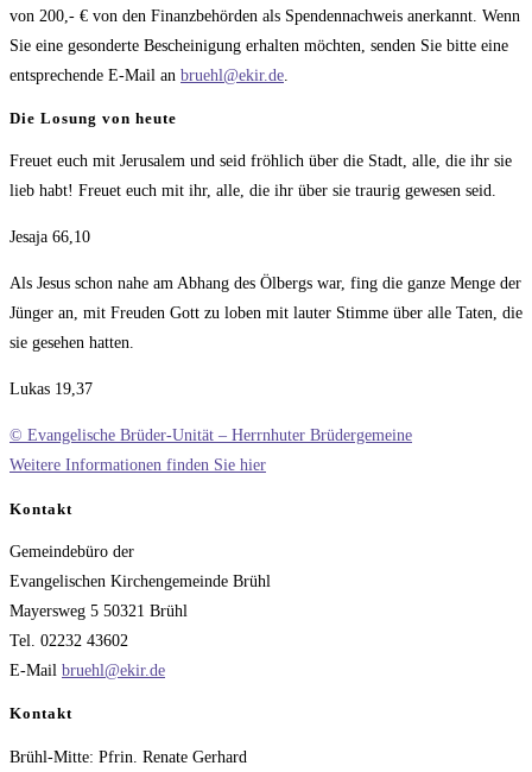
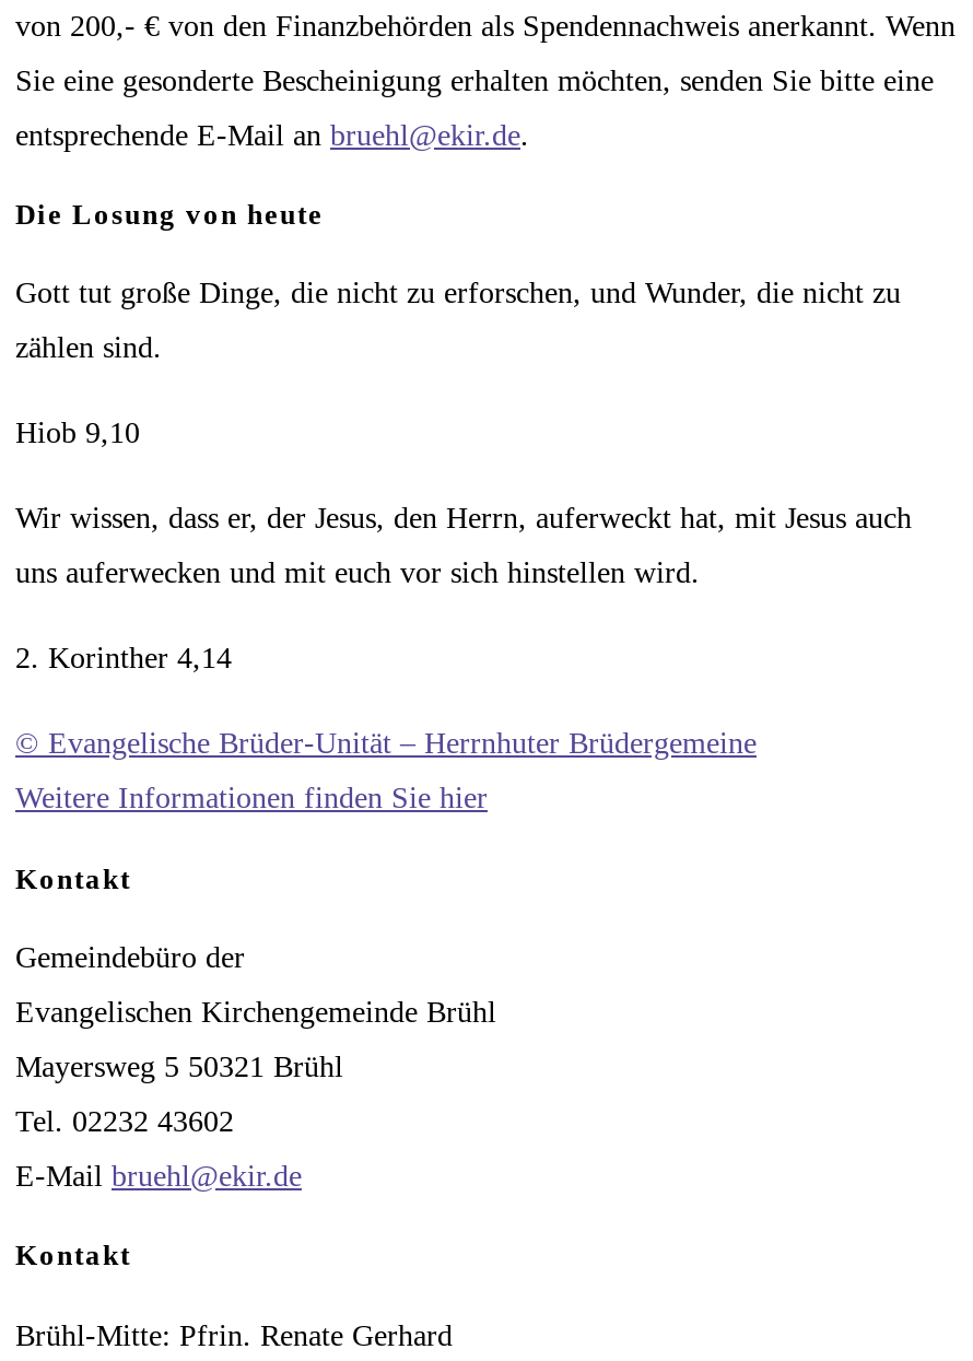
[9,152,522,398] Freuet euch mit Jerusalem und seid fröhlich über die Stadt, alle, die ihr sie | lieb habt! Freuet euch mit ihr, alle, die ihr über sie traurig gewesen seid. | Jesaja 66,10 | Als Jesus schon nahe am Abhang des Ölbergs war, fing die ganze Menge der | Jünger an, mit Freuden Gott zu loben mit lauter Stimme über alle Taten, die | sie gesehen hatten. | Lukas 19,37 -> [15,277,912,675] Gott tut große Dinge, die nicht zu erforschen, und Wunder, die nicht zu | zählen sind. | Hiob 9,10 | Wir wissen, dass er, der Jesus, den Herrn, auferweckt hat, mit Jesus auch | uns auferwecken und mit euch vor sich hinstellen wird. | 2. Korinther 4,14

